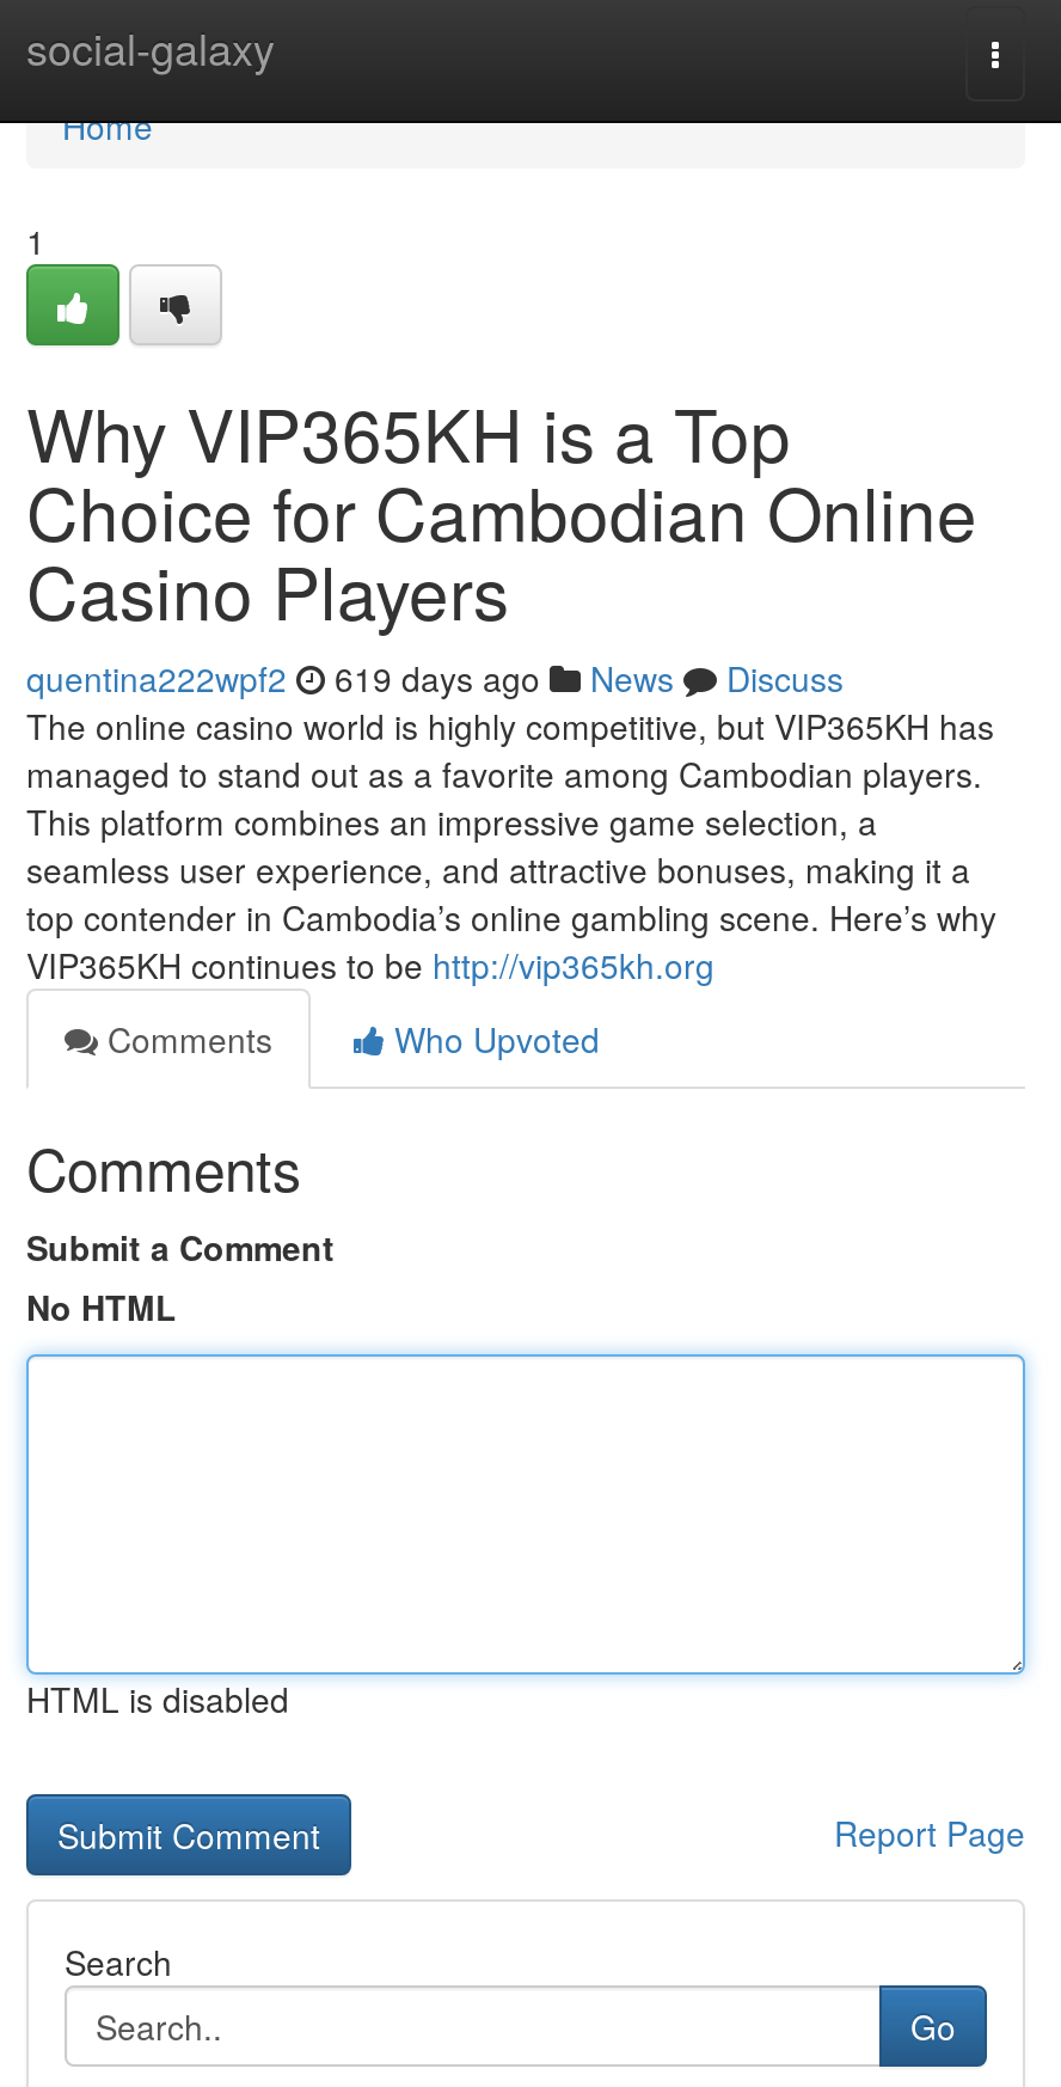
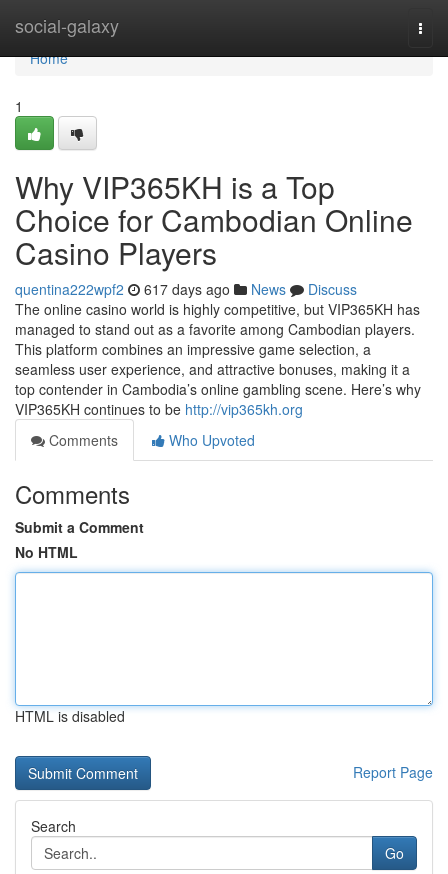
[26,654,844,702] quentina222wpf2 619 days ago News Discuss -> [15,279,357,299] quentina222wpf2 617 days ago News Discuss

